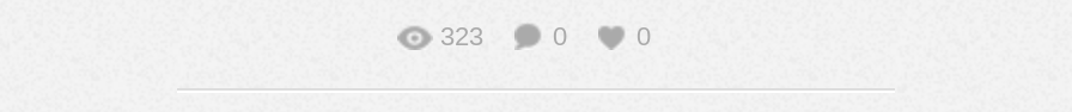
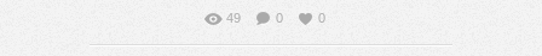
[440,21,483,50] 323 -> [226,11,241,25] 49

